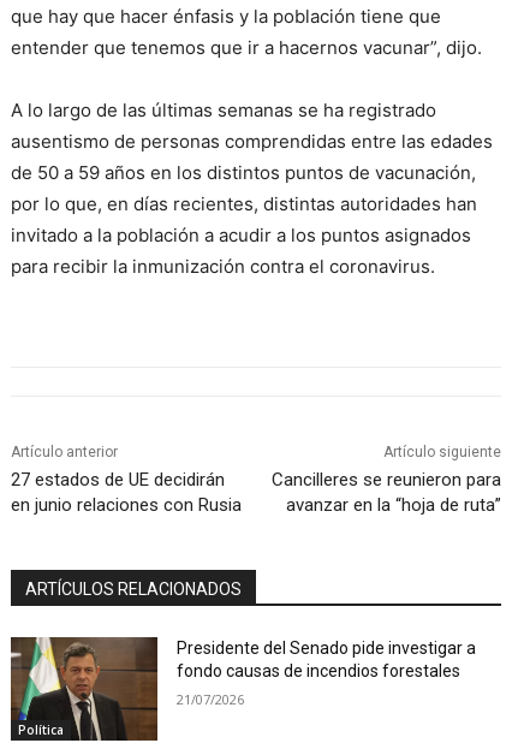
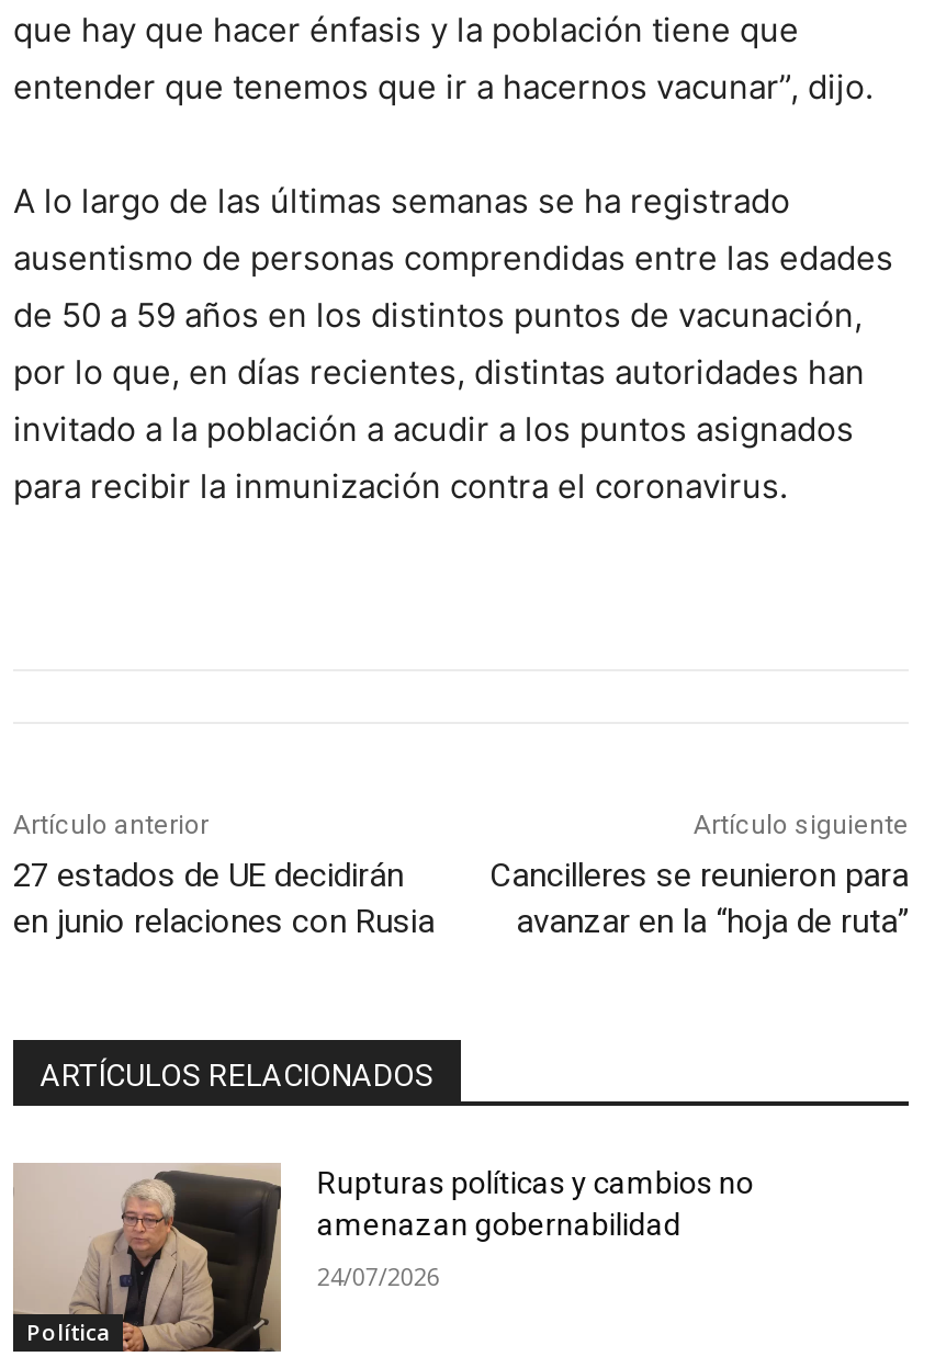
[11,636,476,742] [image] | Presidente del Senado pide investigar a | fondo causas de incendios forestales -> [13,1165,754,1354] [image] | Rupturas políticas y cambios no | amenazan gobernabilidad
[177,690,244,708] 21/07/2026 -> [317,1260,440,1293] 24/07/2026

